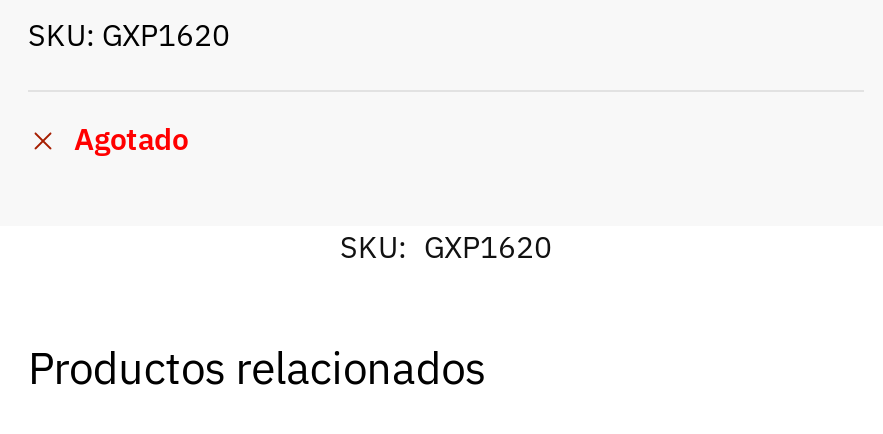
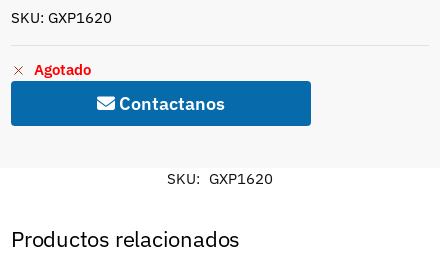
none -> [115,92,225,115] Contactanos

